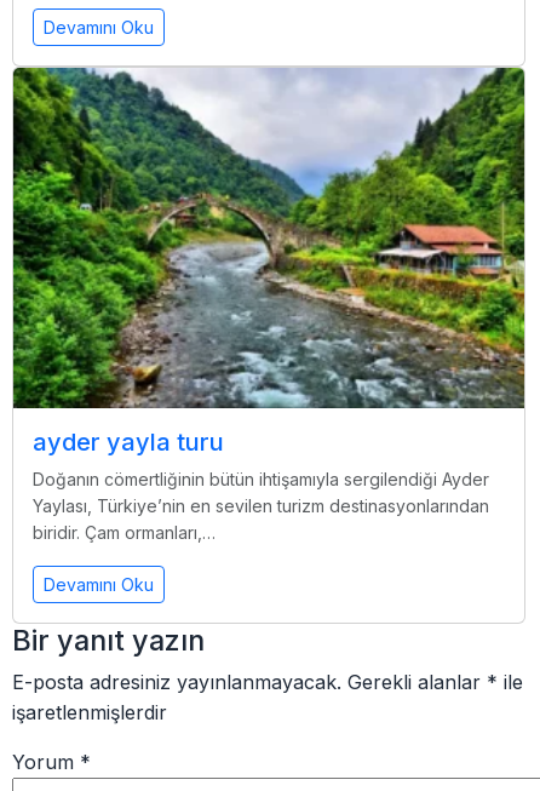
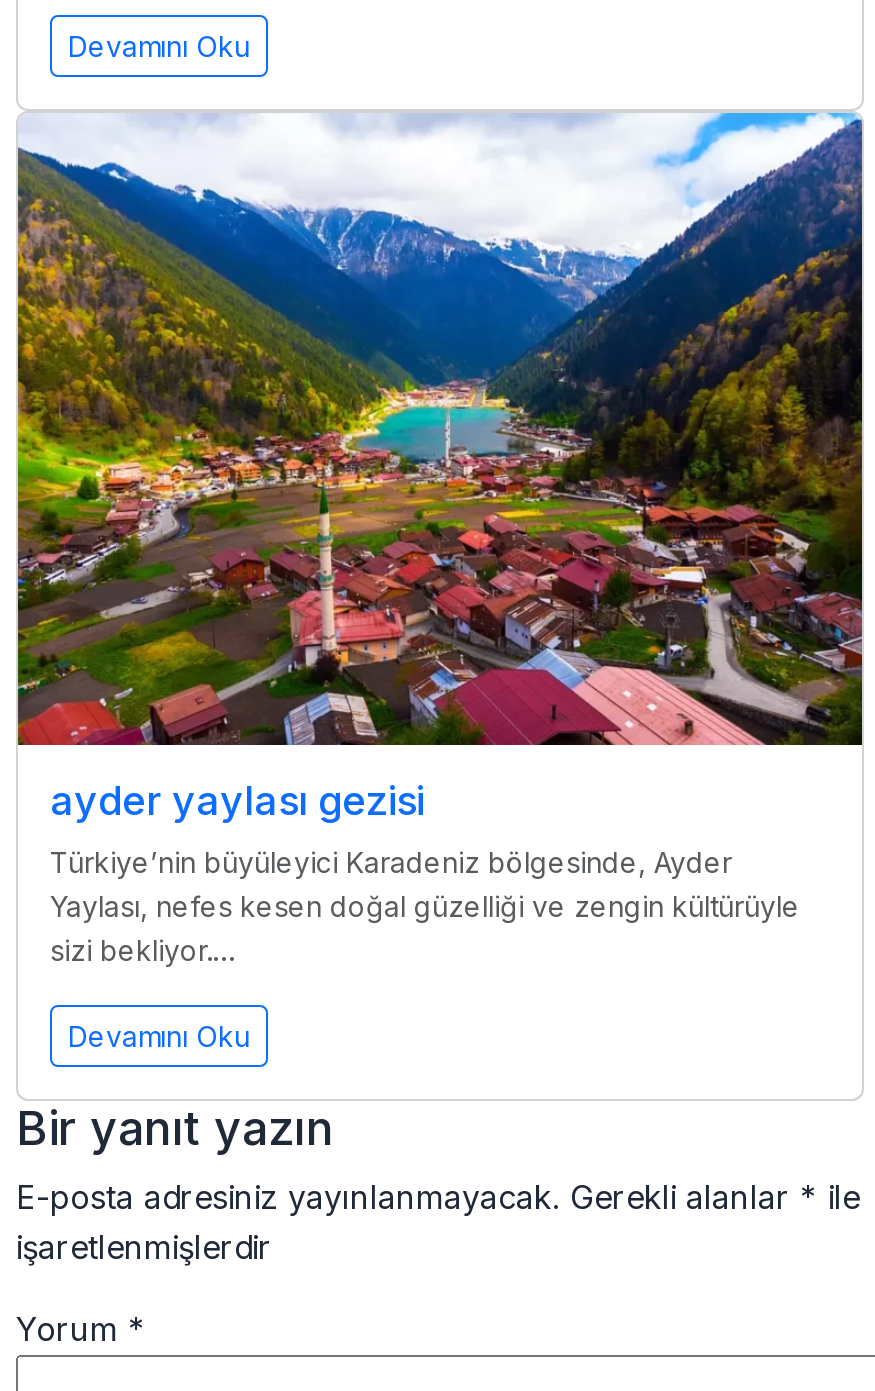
[12,67,525,543] [image] | ayder yayla turu | Doğanın cömertliğinin bütün ihtişamıyla sergilendiği Ayder | Yaylası, Türkiye’nin en sevilen turizm destinasyonlarından | biridir. Çam ormanları,… -> [16,112,864,967] [image] | ayder yaylası gezisi | Türkiye’nin büyüleyici Karadeniz bölgesinde, Ayder | Yaylası, nefes kesen doğal güzelliği ve zengin kültürüyle | sizi bekliyor.…

